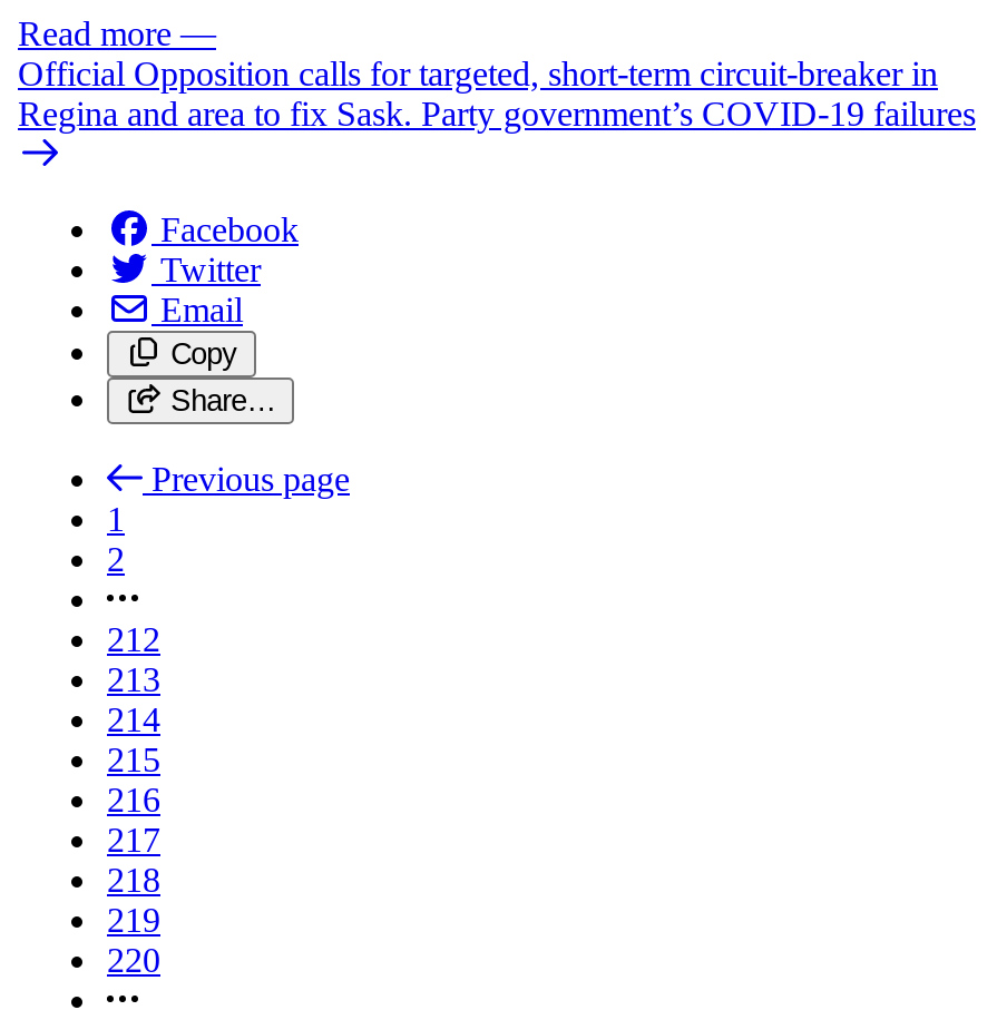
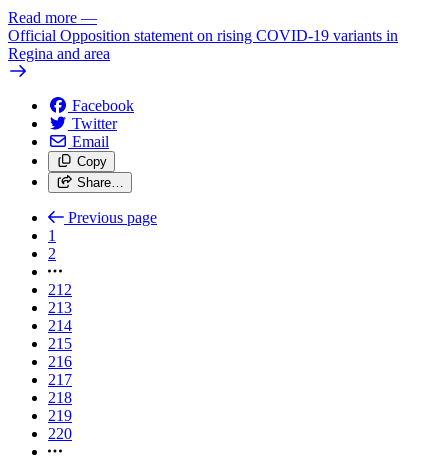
[18,53,976,131] Official Opposition calls for targeted, short-term circuit-breaker in | Regina and area to fix Sask. Party government’s COVID-19 failures -> [8,26,398,61] Official Opposition statement on rising COVID-19 variants in | Regina and area

